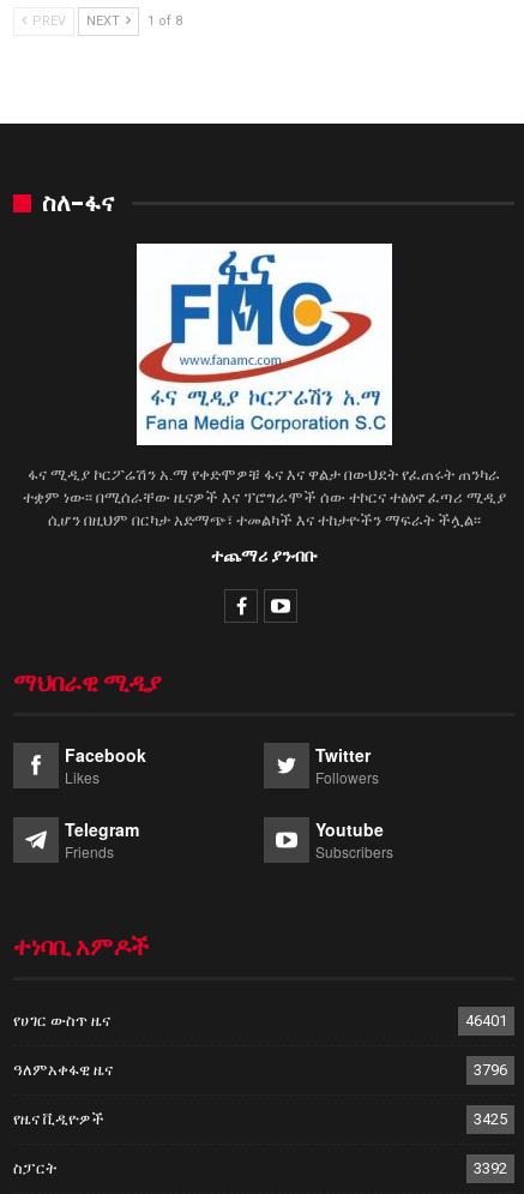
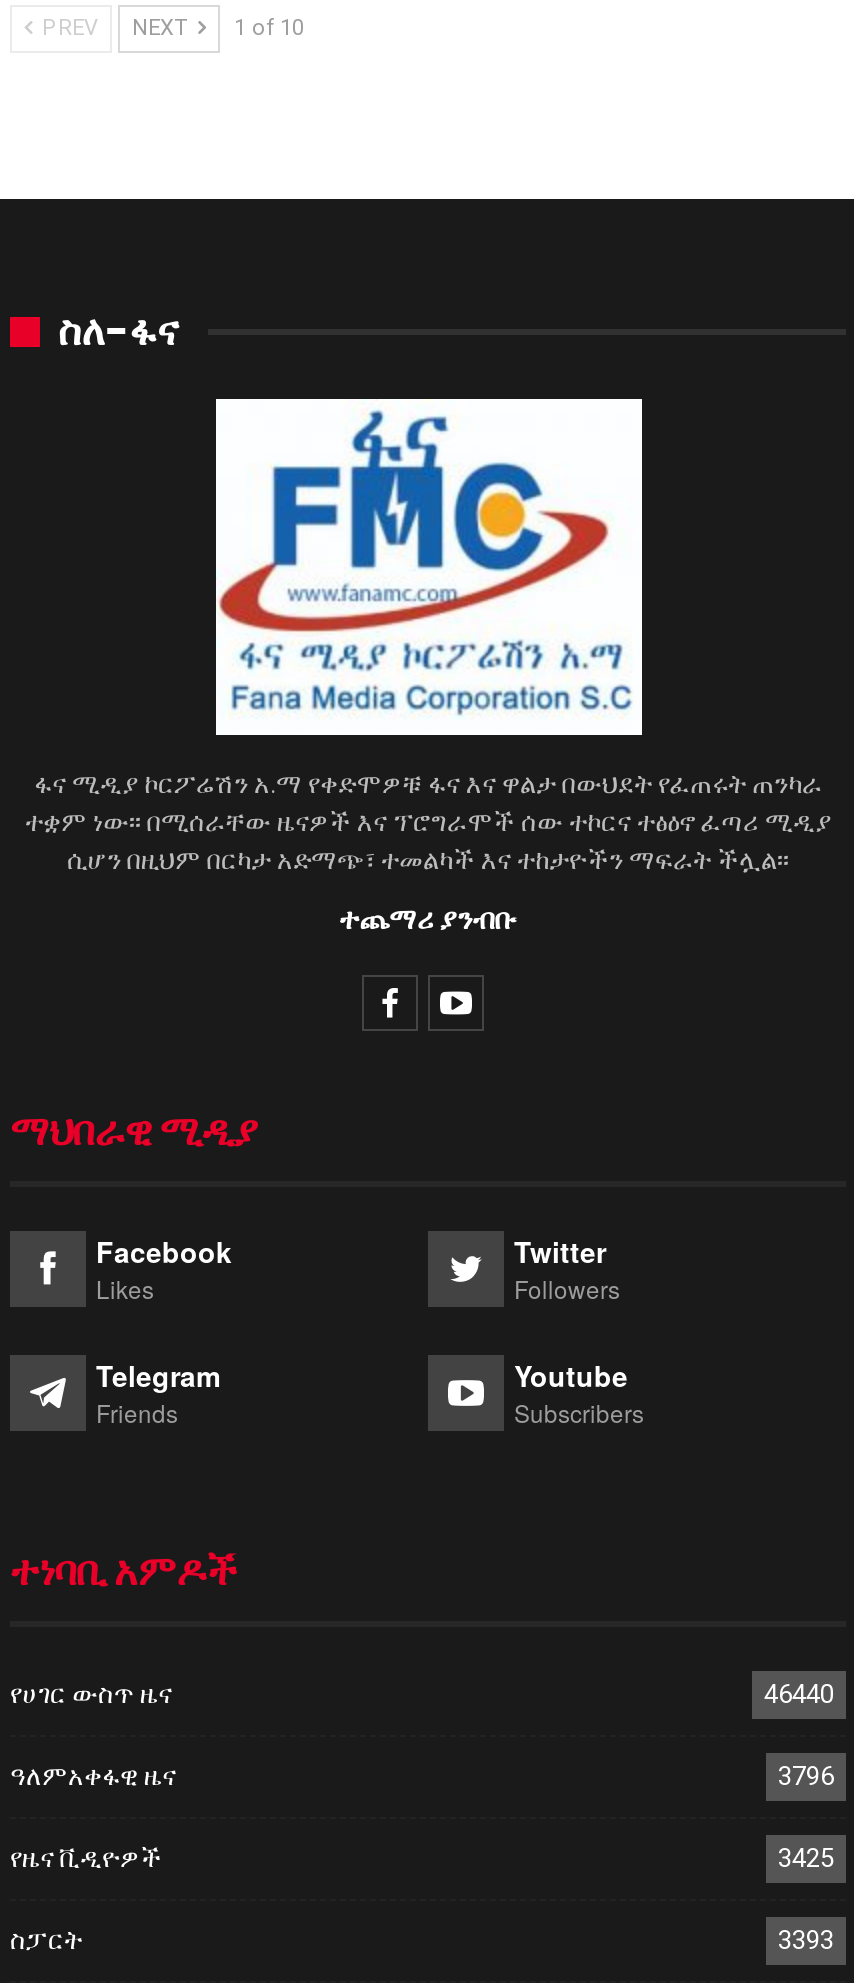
[29,13,182,29] PREV NEXT 1 of 8 -> [36,15,304,41] PREV NEXT 1 of 10
[465,1011,507,1029] 46401 -> [764,1679,834,1709] 46440
[474,1159,507,1177] 3392 -> [778,1925,834,1955] 3393

